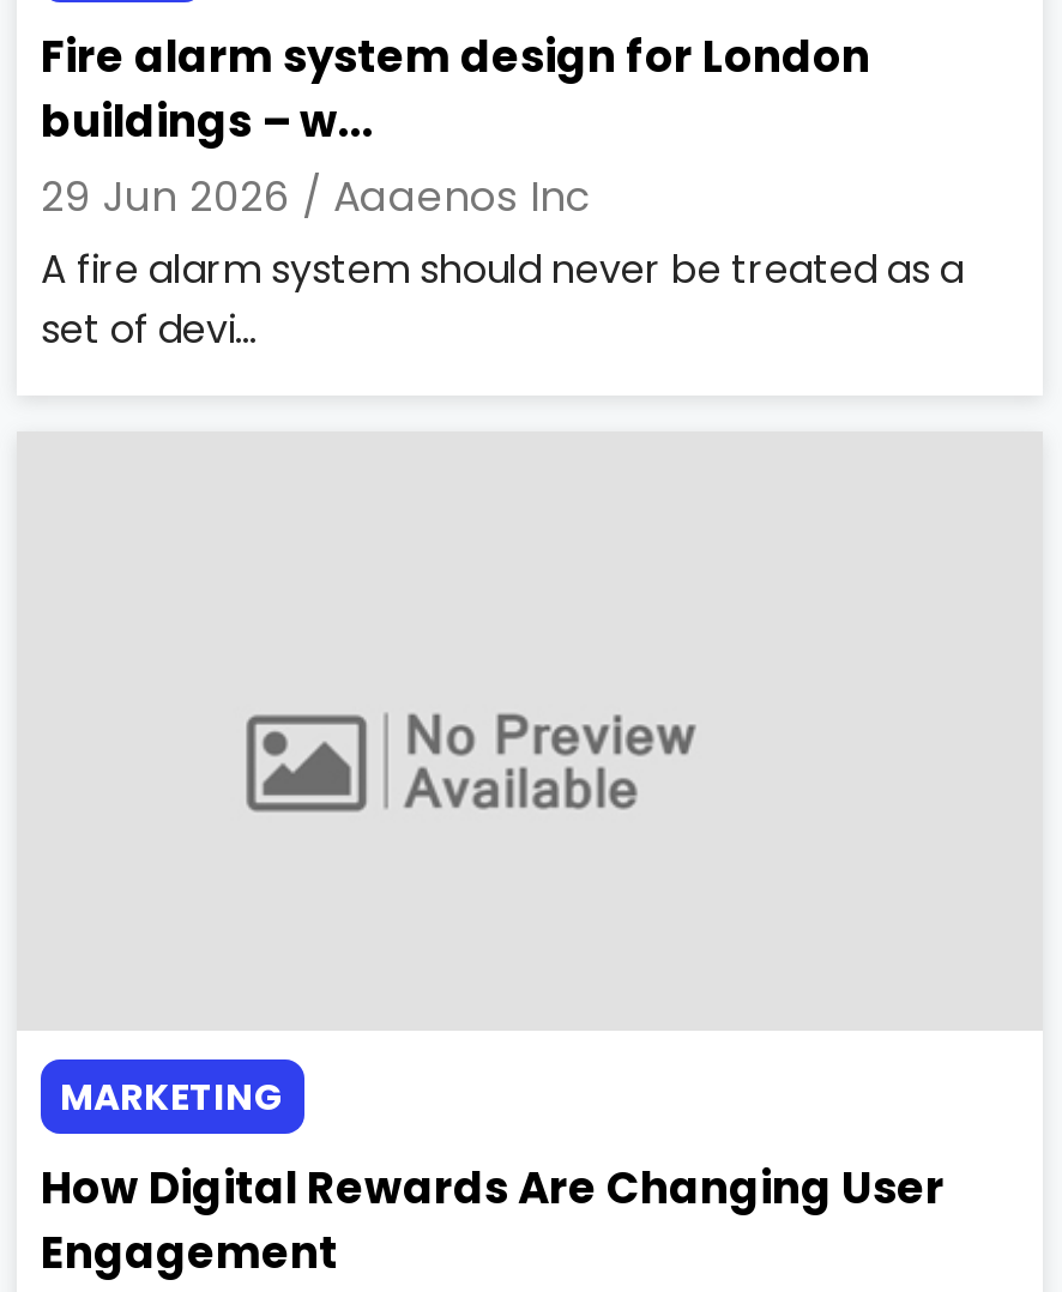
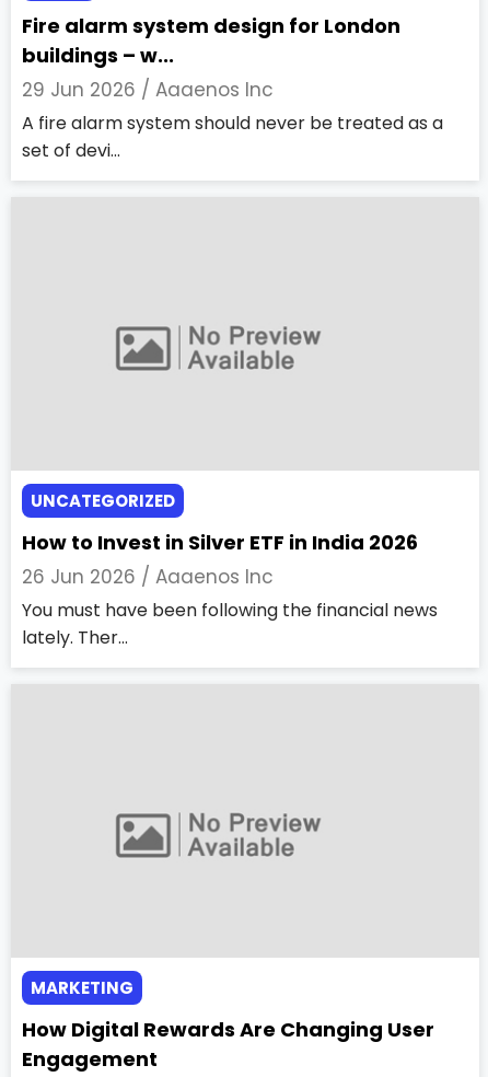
none -> [22,489,438,650] UNCATEGORIZED | How to Invest in Silver ETF in India 2026 | 26 Jun 2026 / Aaaenos Inc | You must have been following the financial news | lately. Ther...

